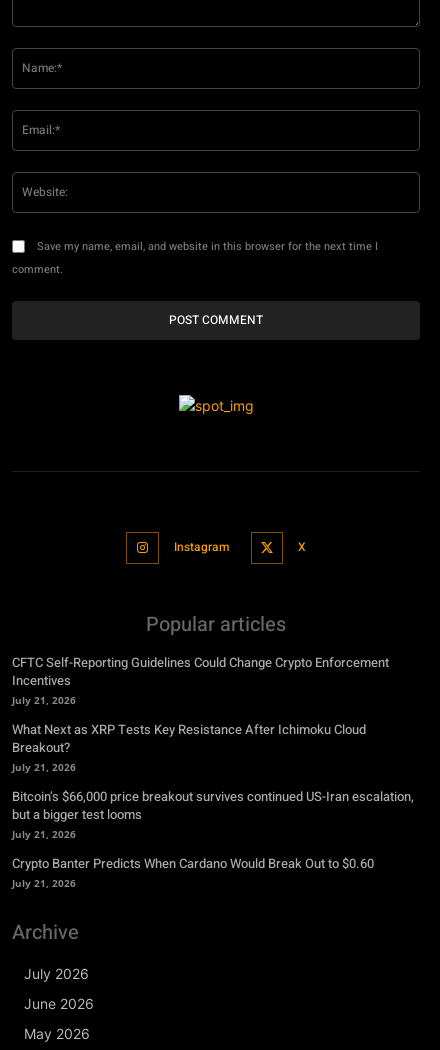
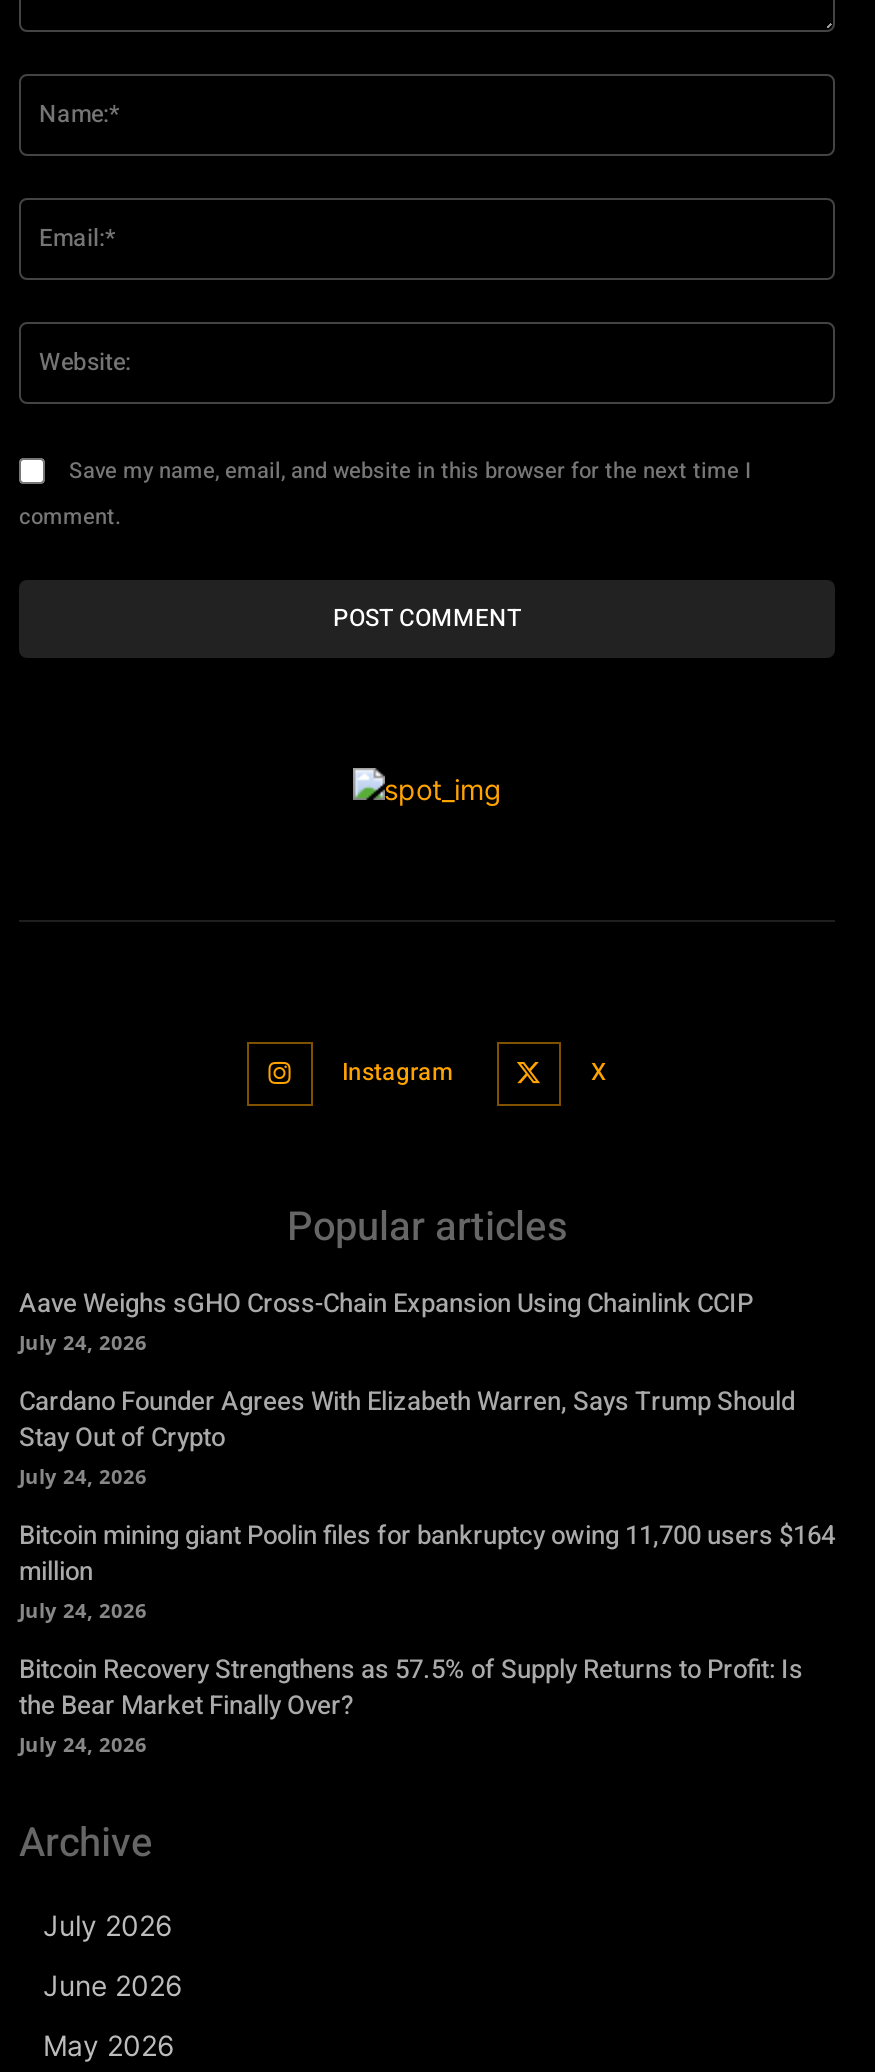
[12,653,389,707] CFTC Self-Reporting Guidelines Could Change Crypto Enforcement | Incentives | July 21, 2026 -> [19,1284,753,1356] Aave Weighs sGHO Cross-Chain Expansion Using Chainlink CCIP | July 24, 2026
[12,720,366,774] What Next as XRP Tests Key Resistance After Ichimoku Cloud | Breakout? | July 21, 2026 -> [19,1382,795,1490] Cardano Founder Agrees With Elizabeth Warren, Says Trump Should | Stay Out of Crypto | July 24, 2026
[12,787,414,841] Bitcoin’s $66,000 price breakout survives continued US-Iran escalation, | but a bigger test looms | July 21, 2026 -> [19,1516,835,1624] Bitcoin mining giant Poolin files for bankruptcy owing 11,700 users $164 | million | July 24, 2026
[12,854,374,890] Crypto Banter Predicts When Cardano Would Break Out to $0.60 | July 21, 2026 -> [19,1650,803,1758] Bitcoin Recovery Strengthens as 57.5% of Supply Returns to Profit: Is | the Bear Market Finally Over? | July 24, 2026

